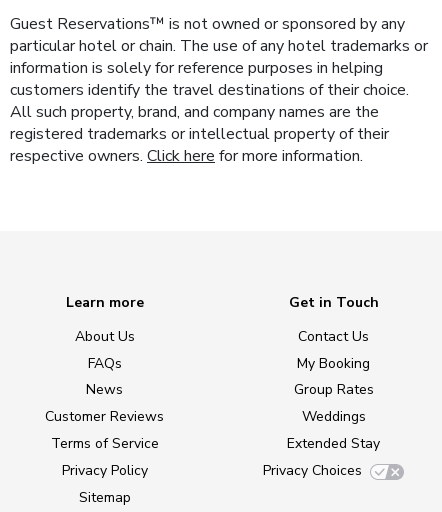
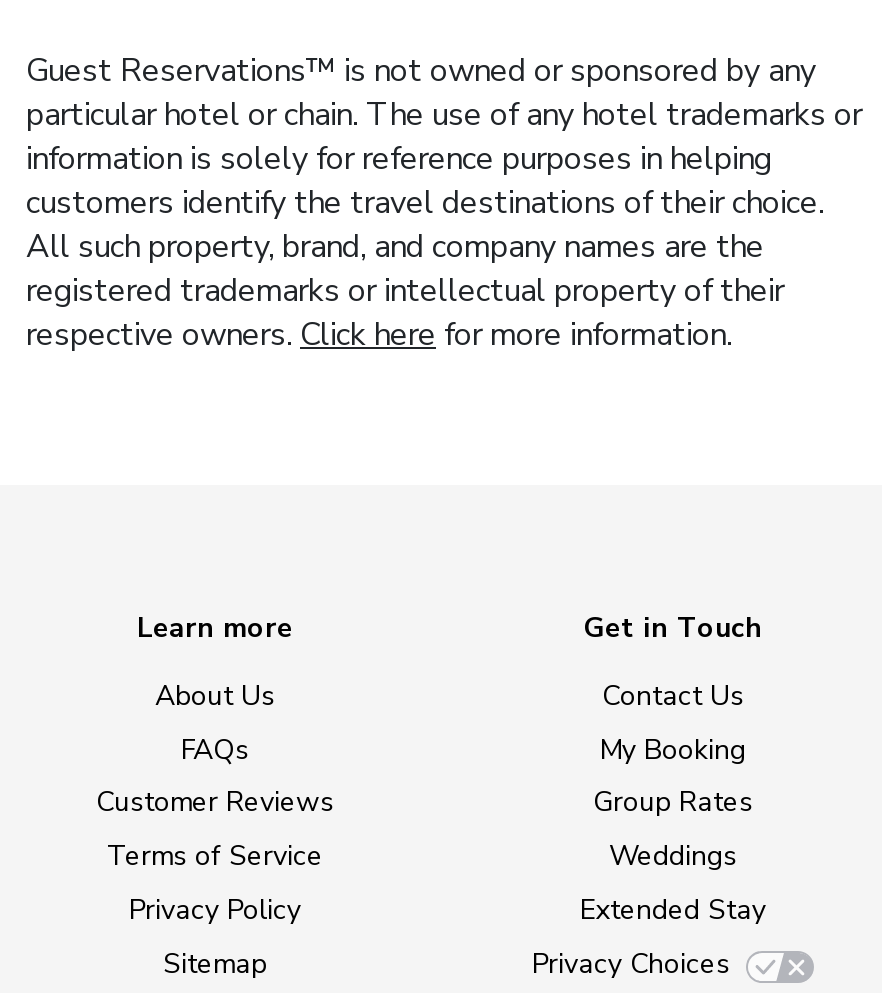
[86,380,123,399] News -> none

